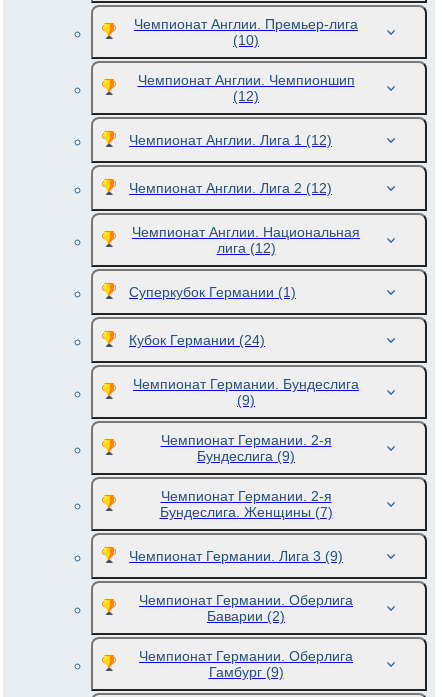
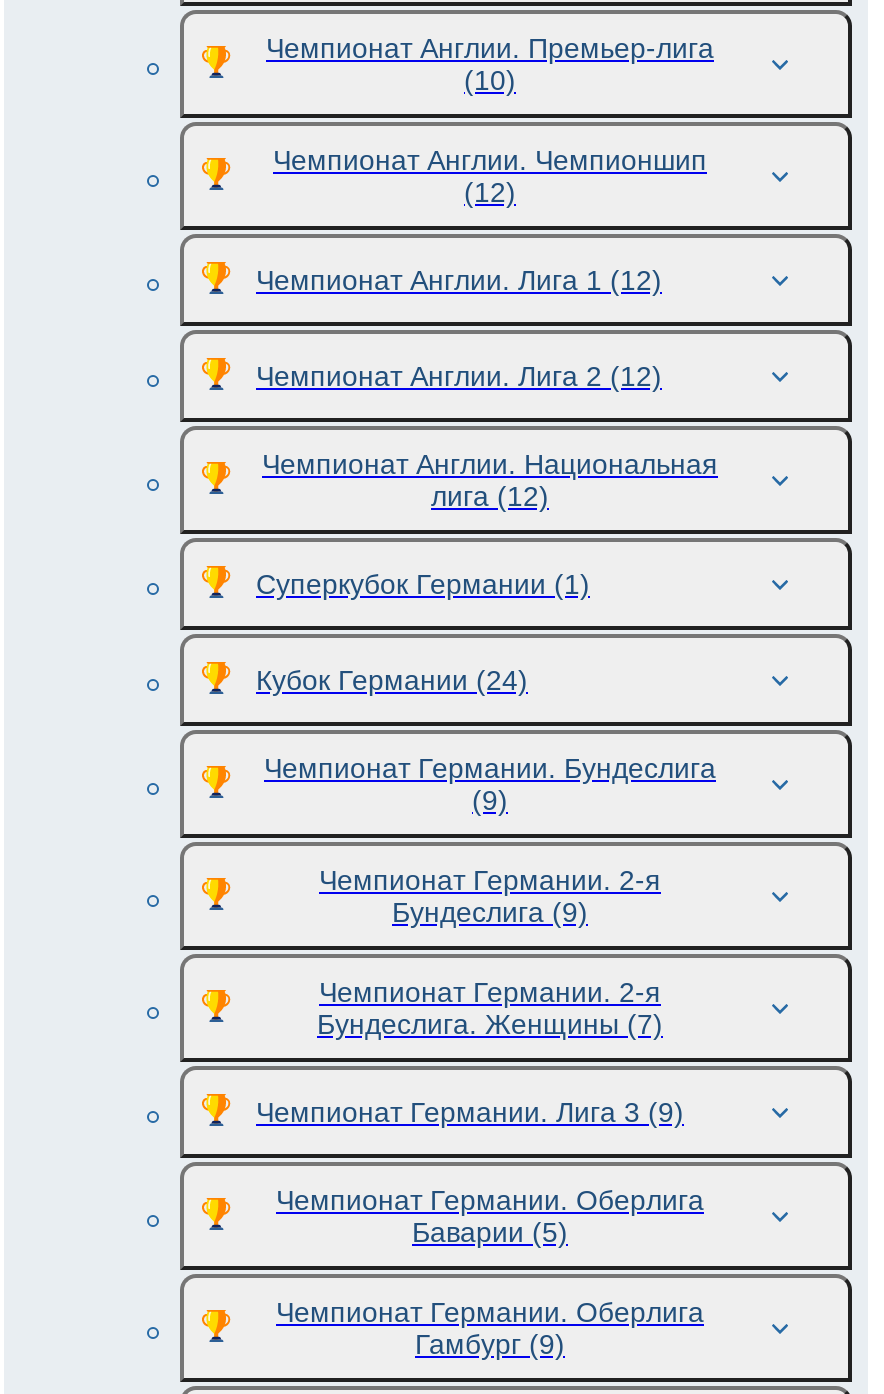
[207,608,285,624] Баварии (2) -> [412,1216,568,1248] Баварии (5)

